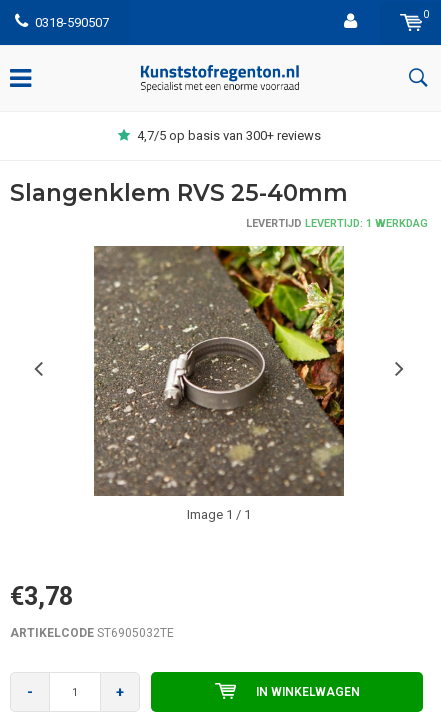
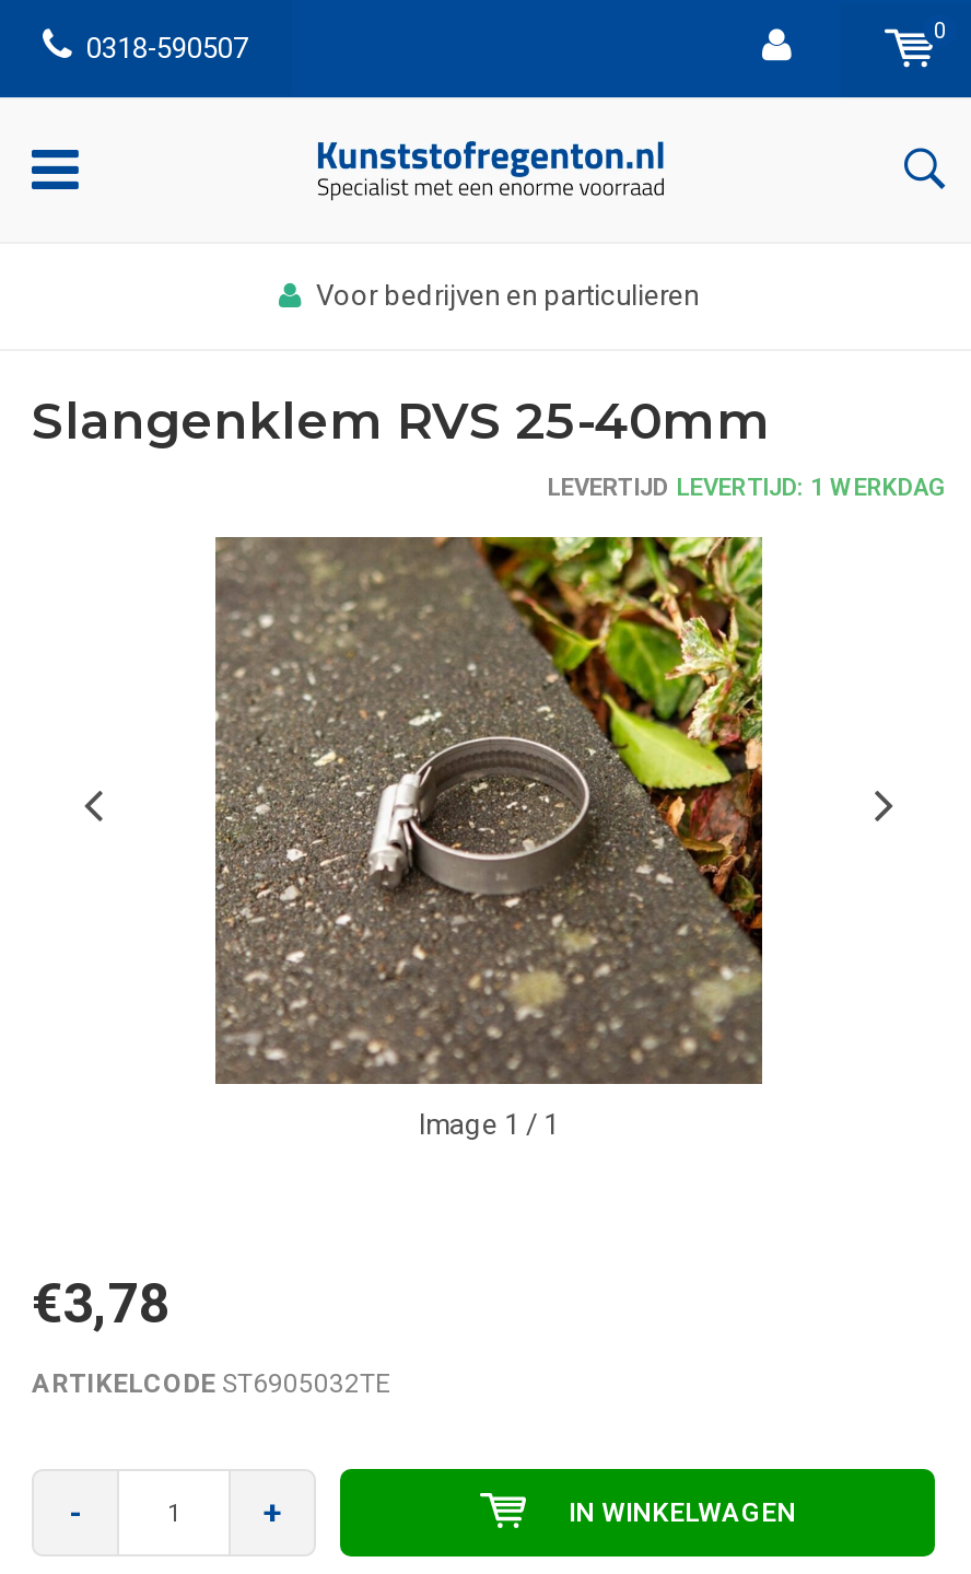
[136,128,320,143] 4,7/5 op basis van 300+ reviews -> [316,279,699,312] Voor bedrijven en particulieren

